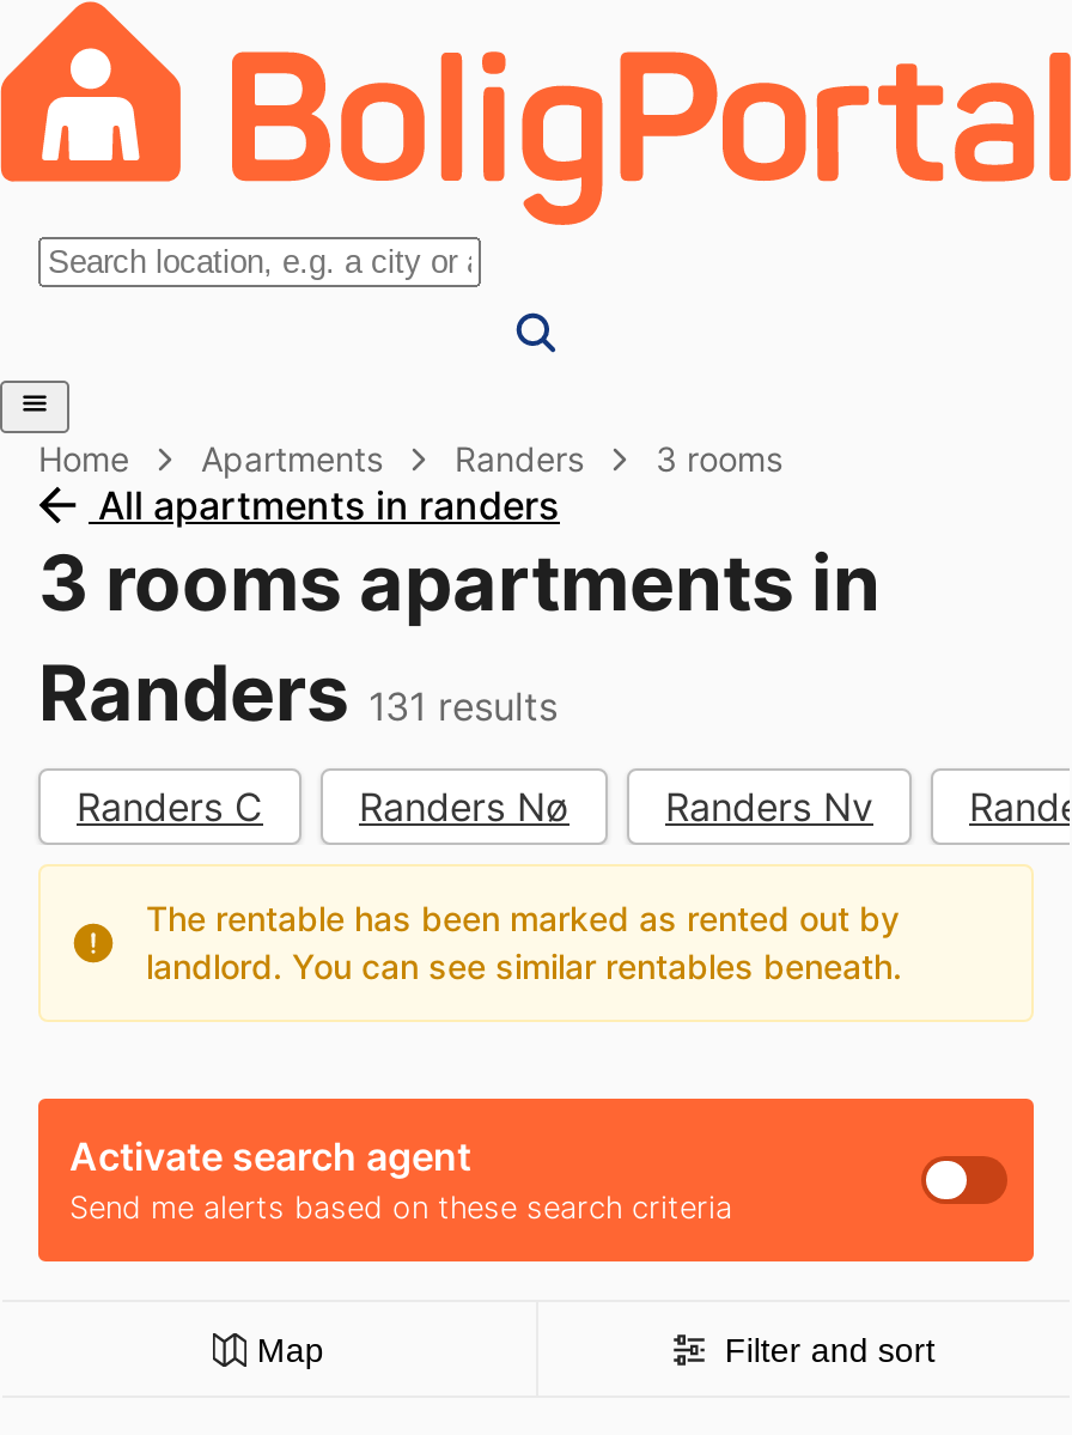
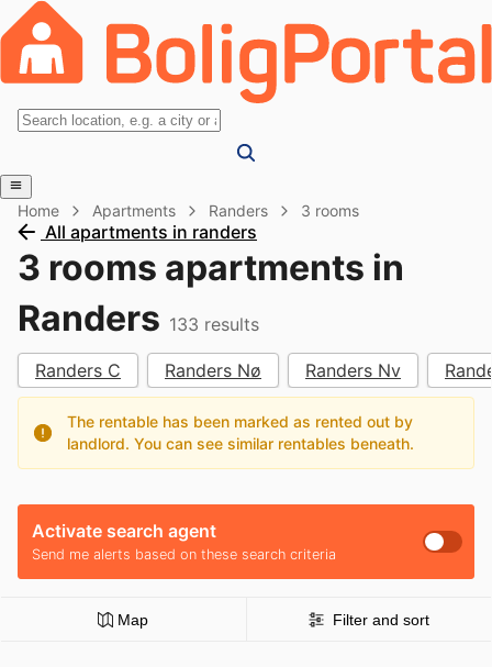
[38,646,558,740] Randers 131 results -> [18,297,259,340] Randers 133 results

